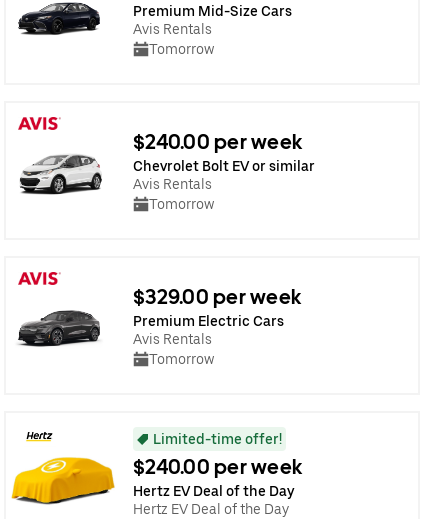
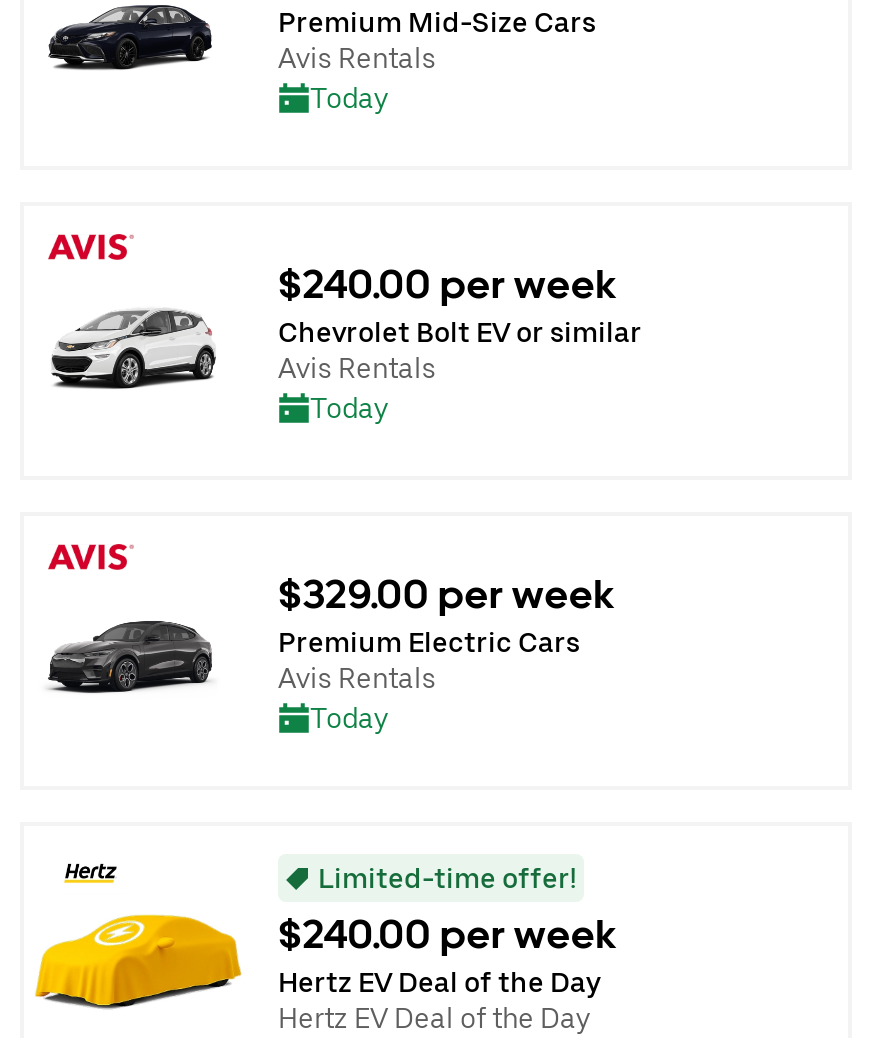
[149,40,214,56] Tomorrow -> [310,81,388,113] Today
[149,195,214,211] Tomorrow -> [310,391,388,423] Today
[149,350,214,366] Tomorrow -> [310,701,388,733] Today

